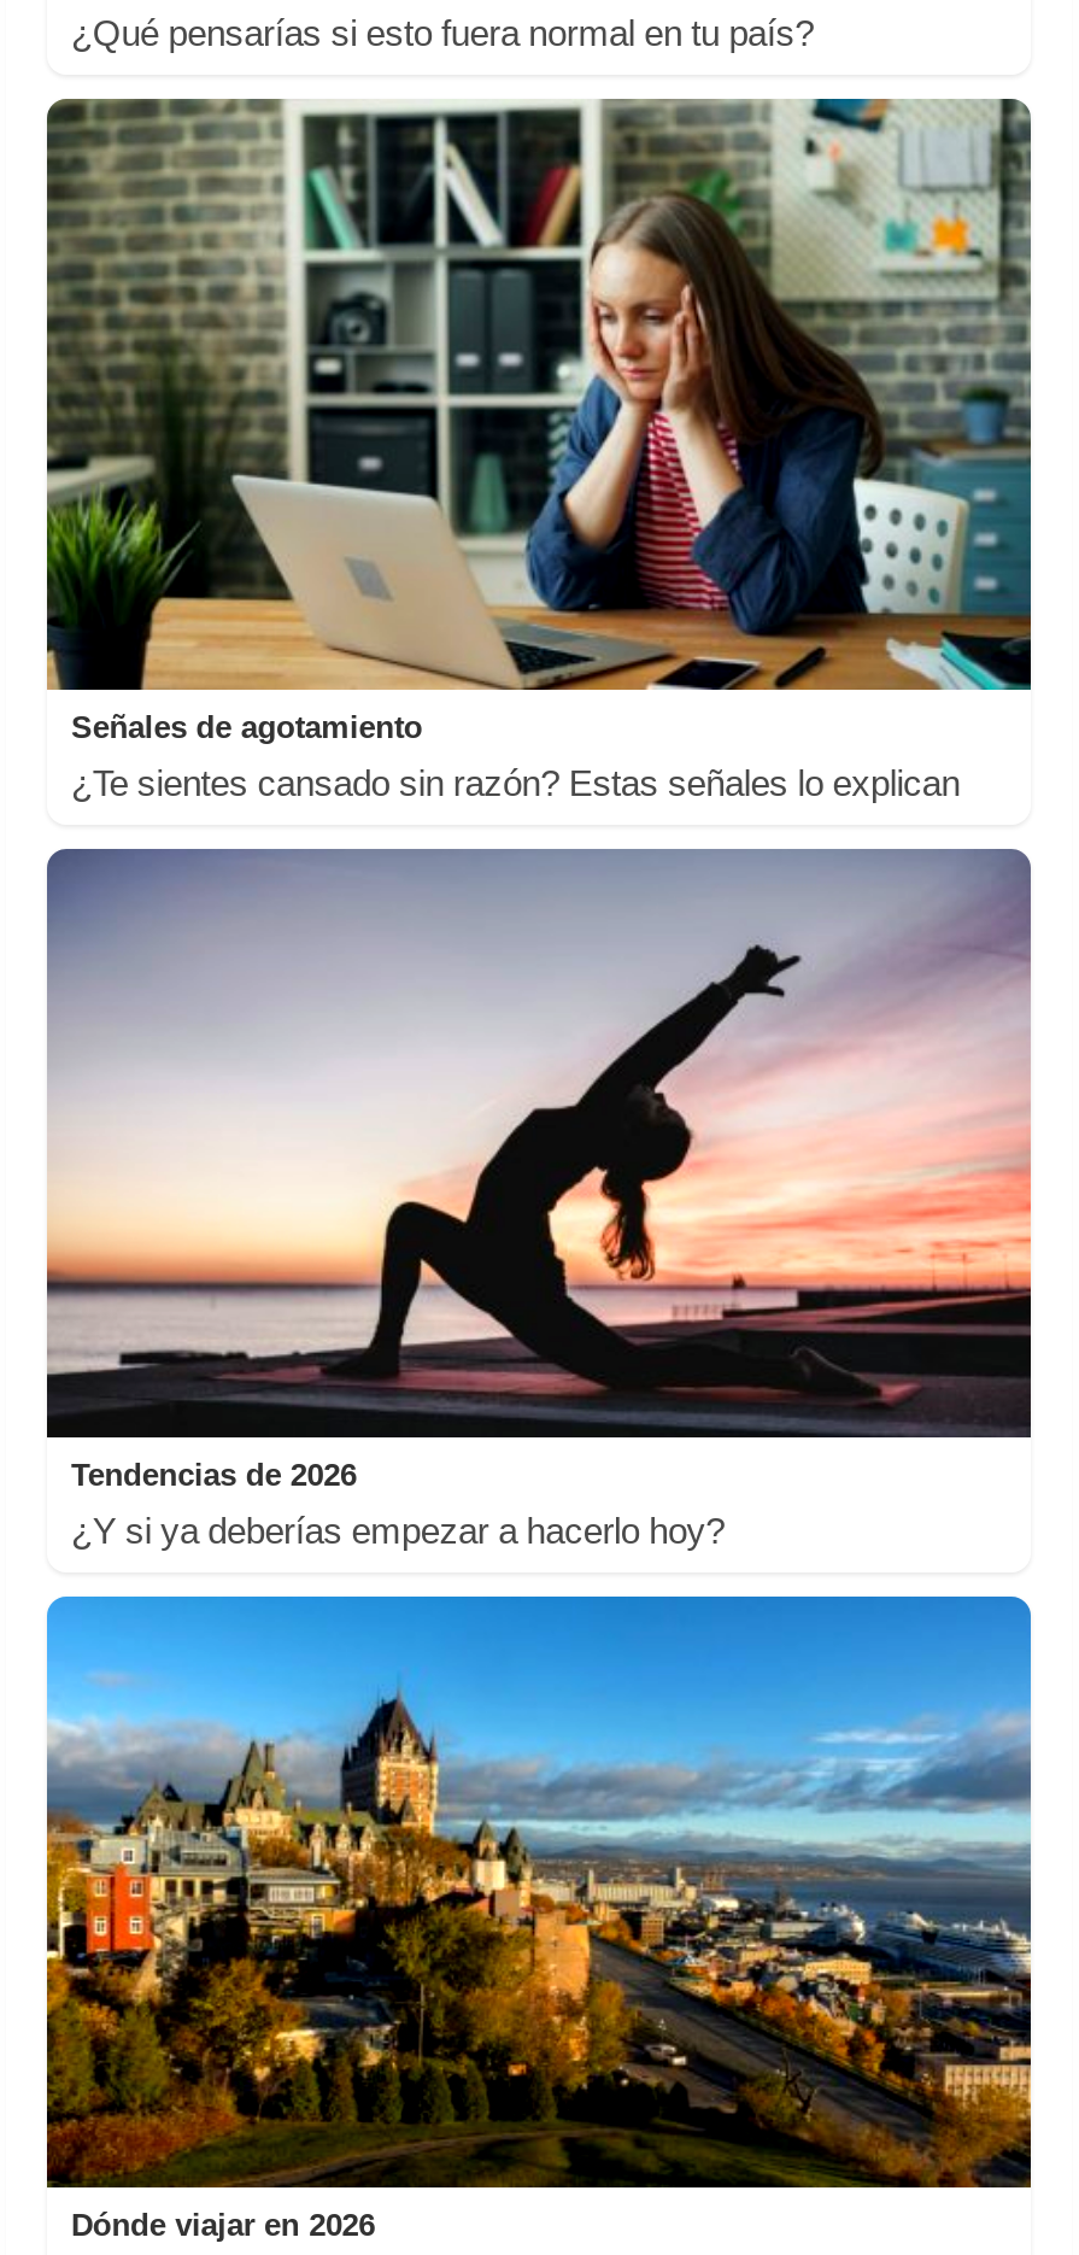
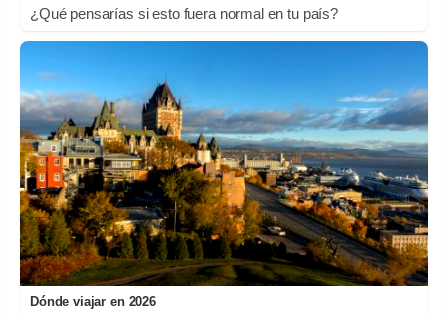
[45,96,1033,803] [image] | Señales de agotamiento | ¿Te sientes cansado sin razón? Estas señales lo explican -> none
[45,847,1033,1552] [image] | Tendencias de 2026 | ¿Y si ya deberías empezar a hacerlo hoy? -> none

